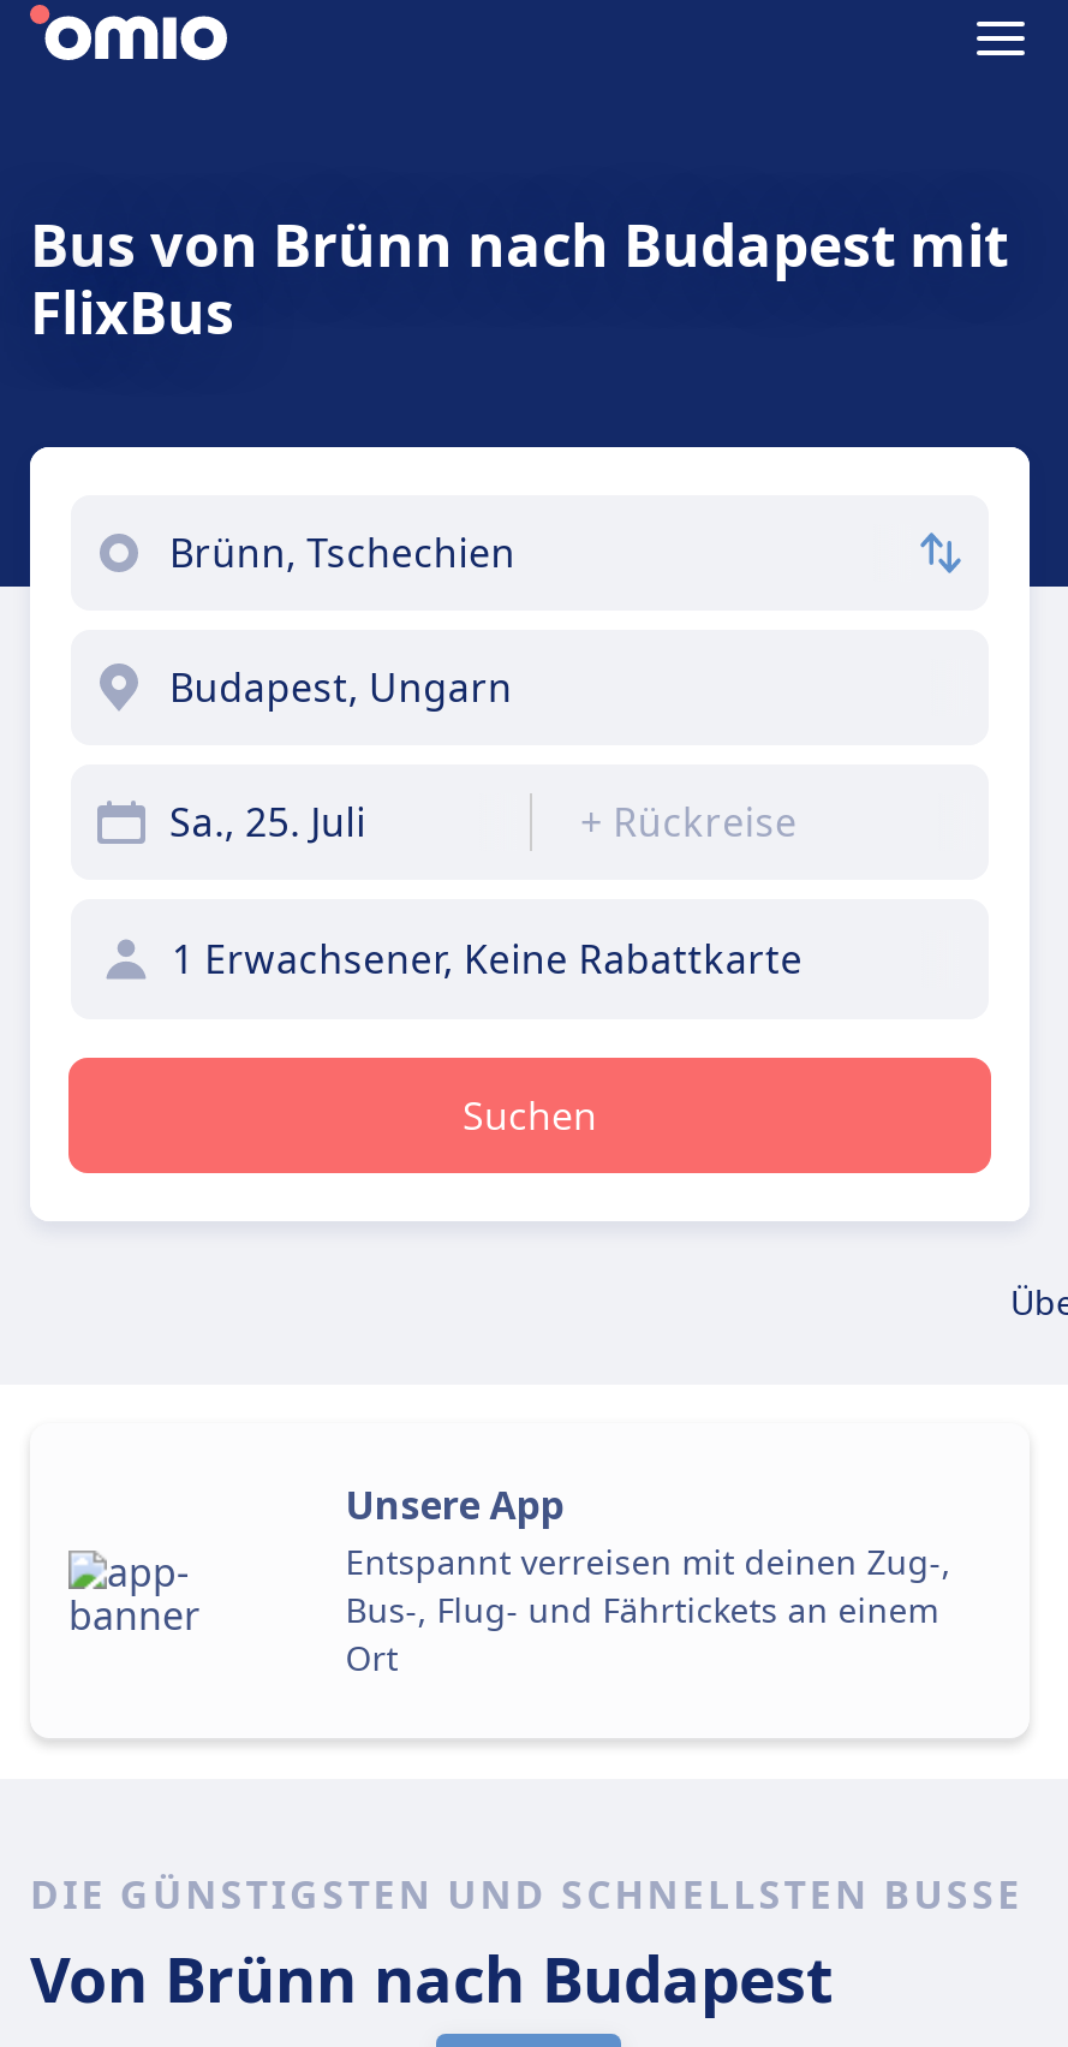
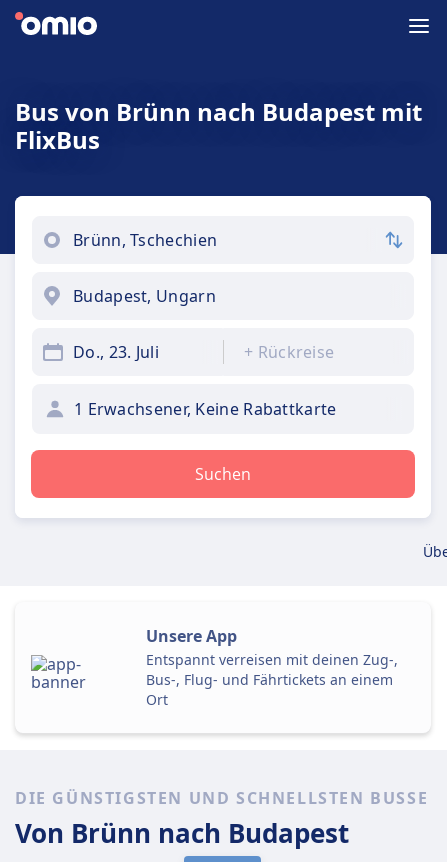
[169,796,366,849] Sa., 25. Juli -> [73,341,159,363] Do., 23. Juli

